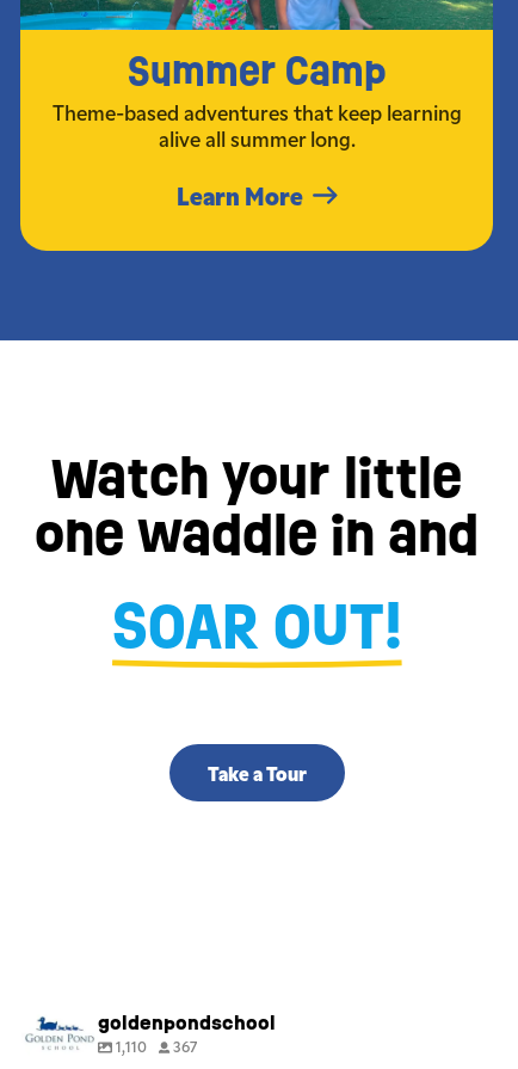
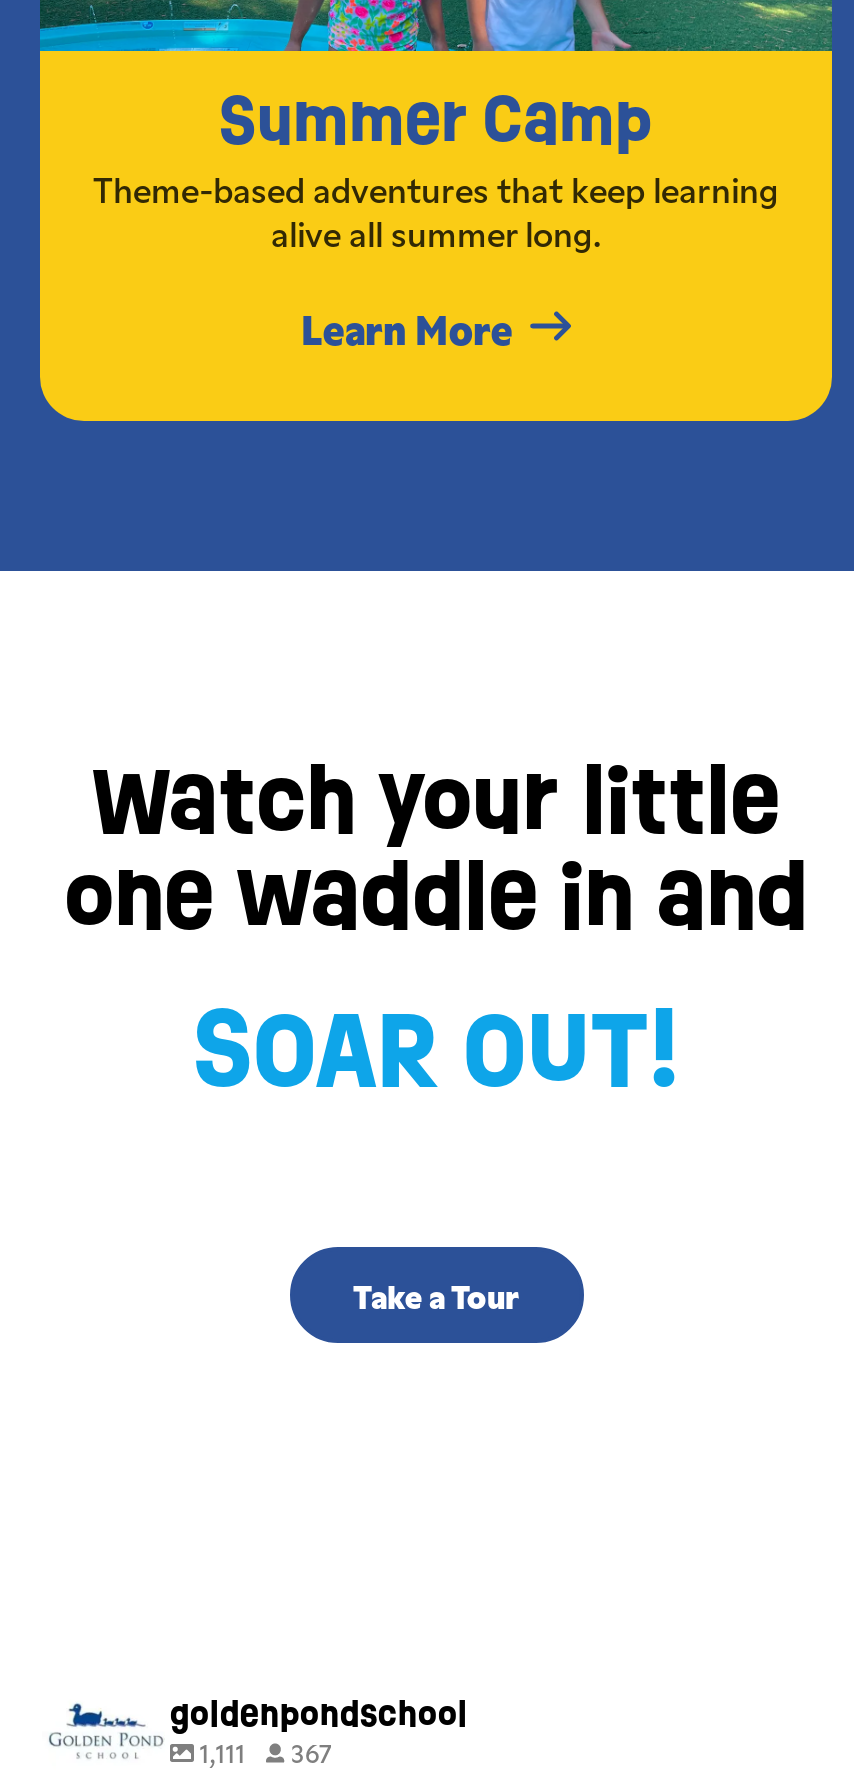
[116,1036,198,1056] 1,110 367 -> [200,1735,331,1769] 1,111 367

